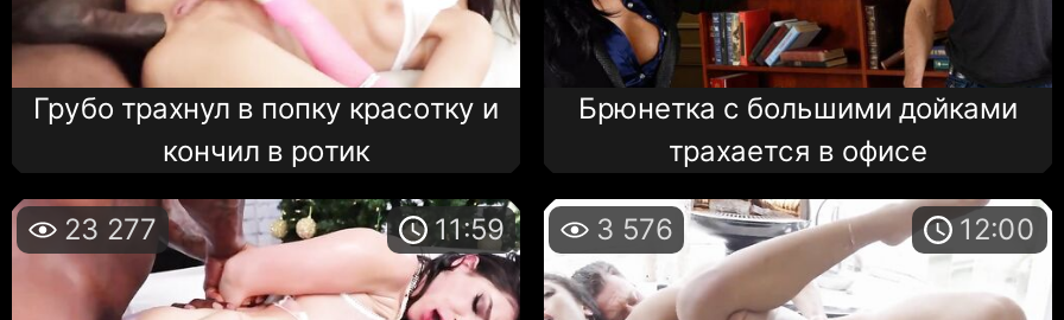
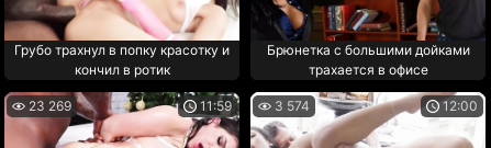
[64,212,157,247] 23 277 -> [29,98,71,114] 23 269
[596,212,672,247] 3 576 -> [275,98,310,114] 3 574

